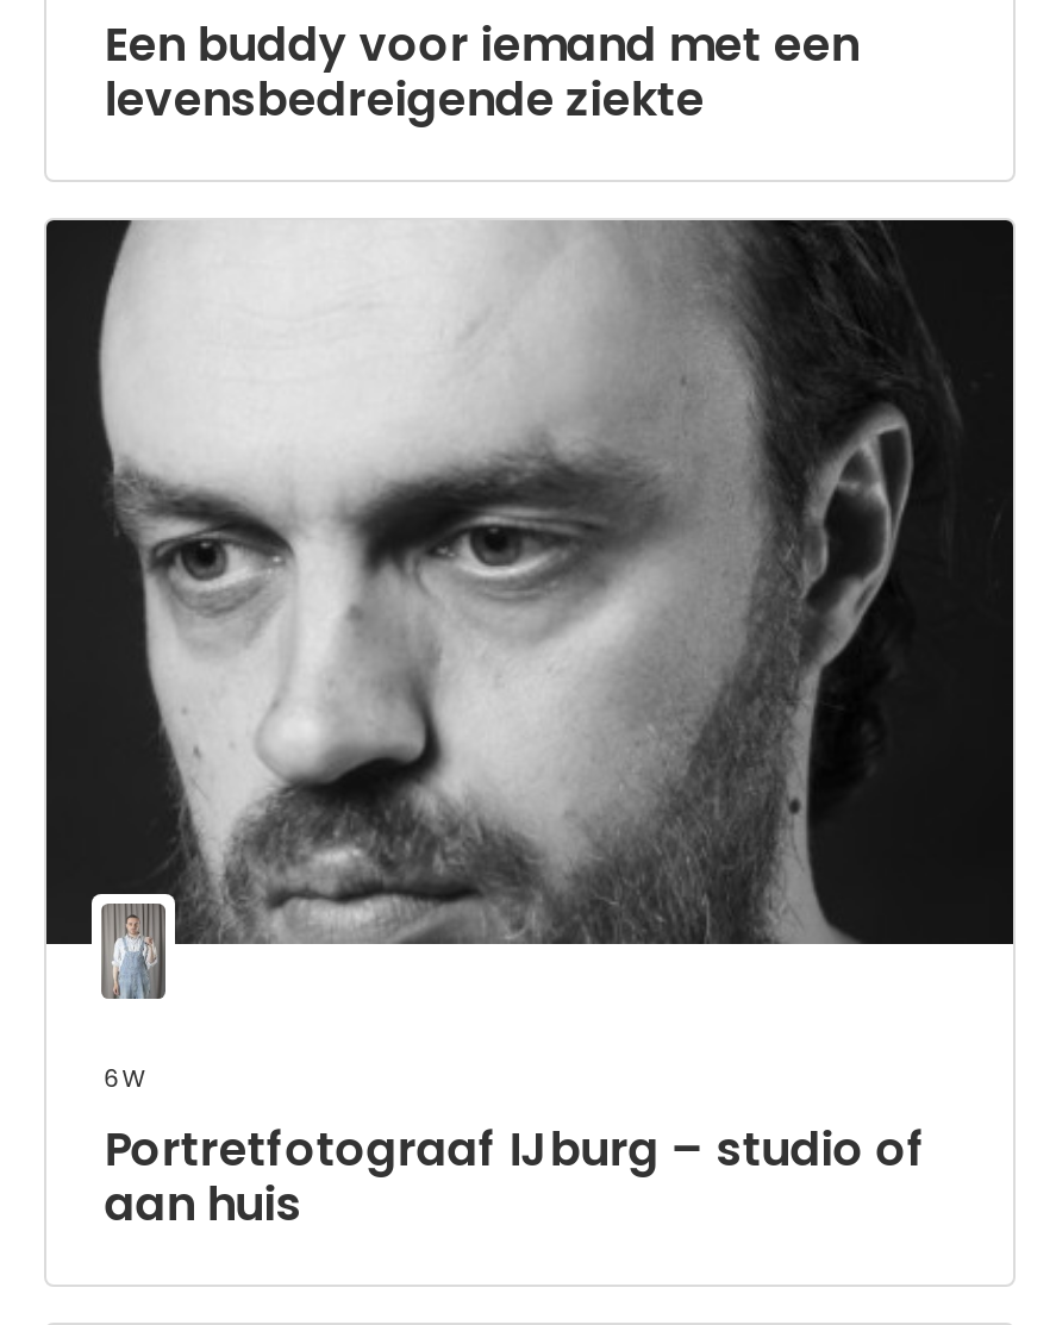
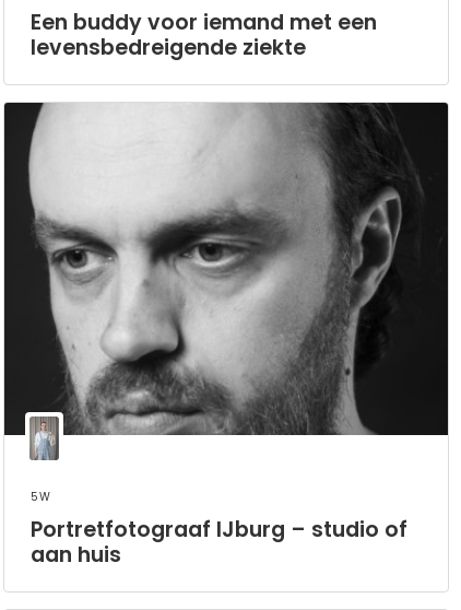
[104,1052,147,1100] 6w -> [31,485,50,506] 5w

